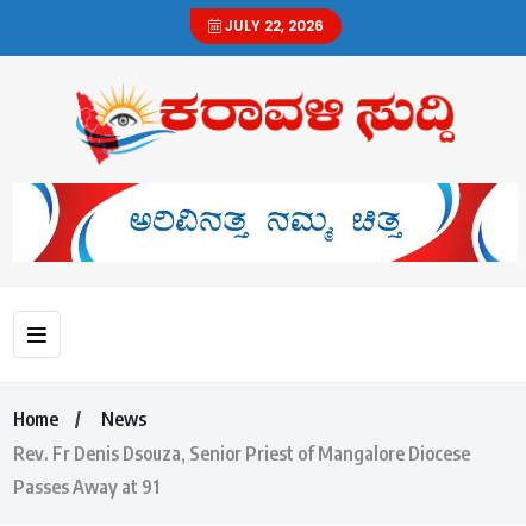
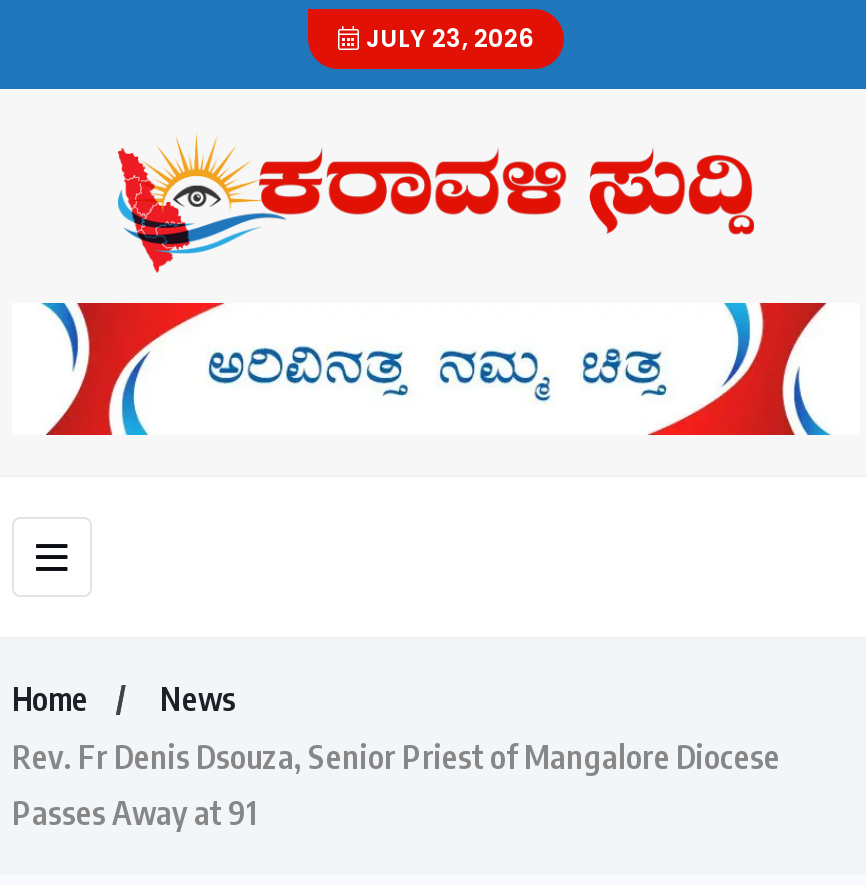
[221,15,323,36] JULY 22, 2026 -> [360,21,534,55] JULY 23, 2026

